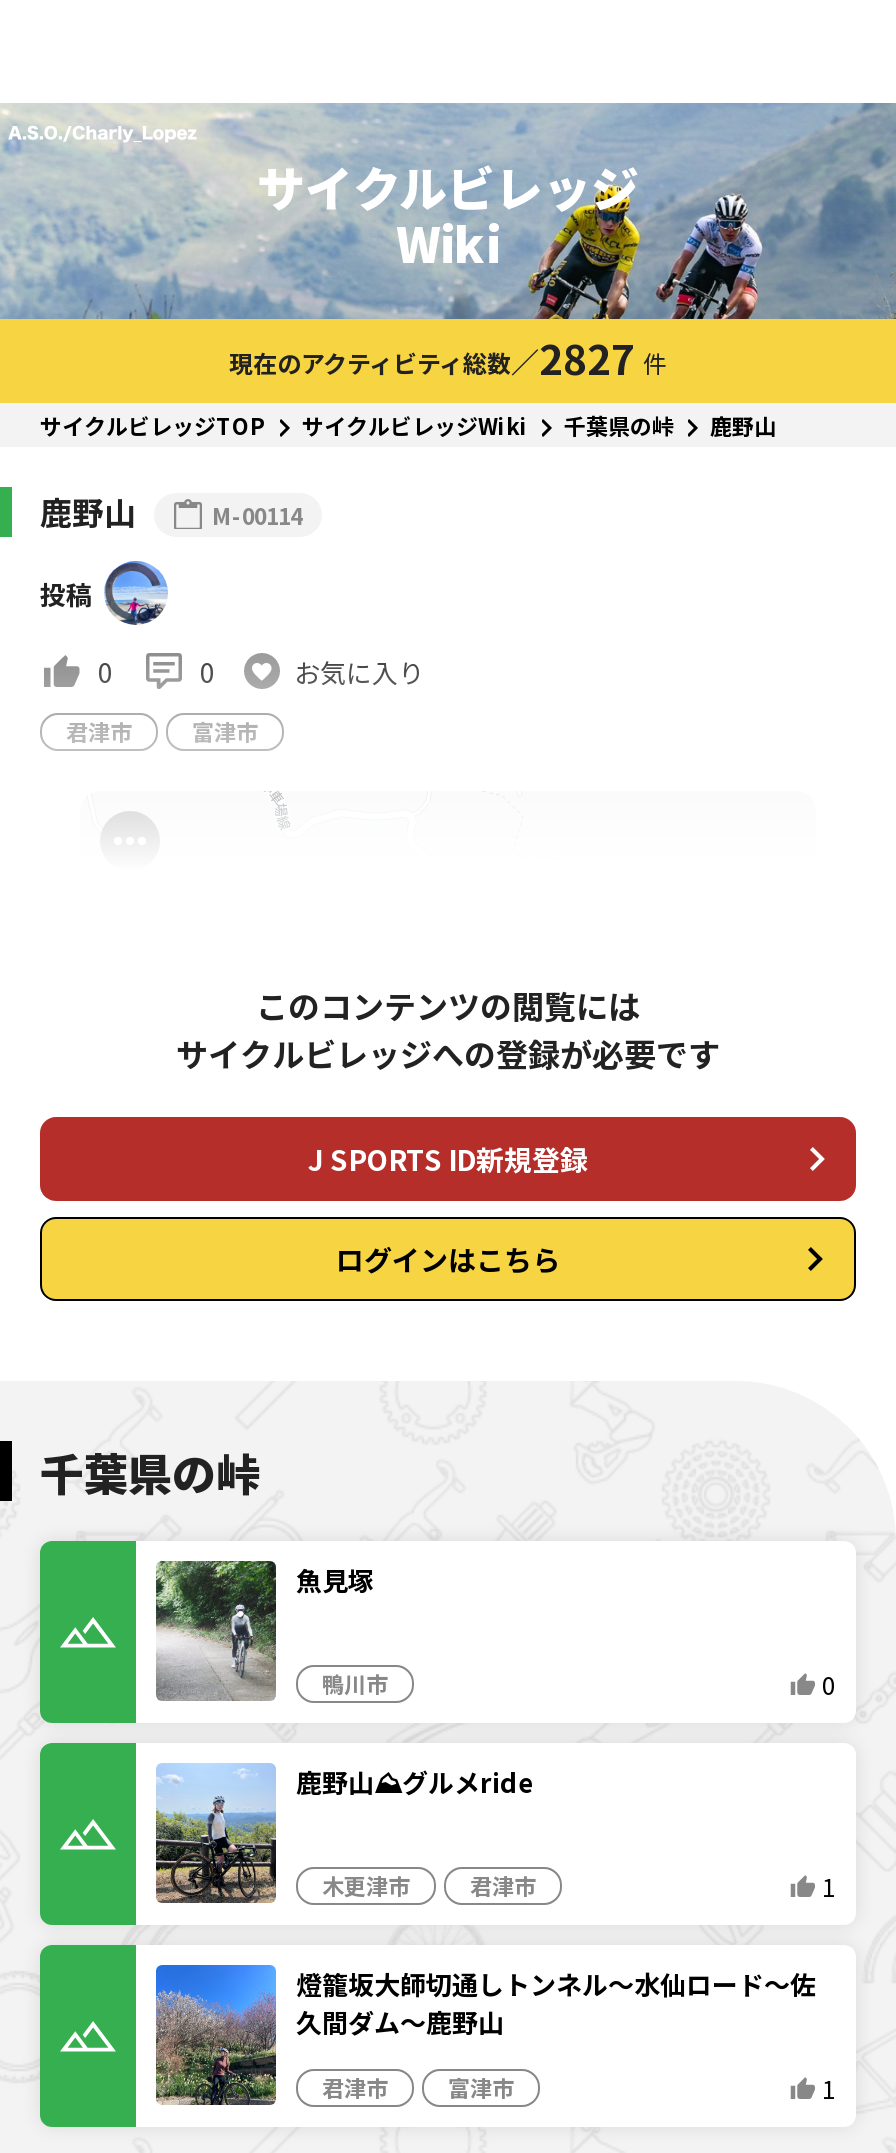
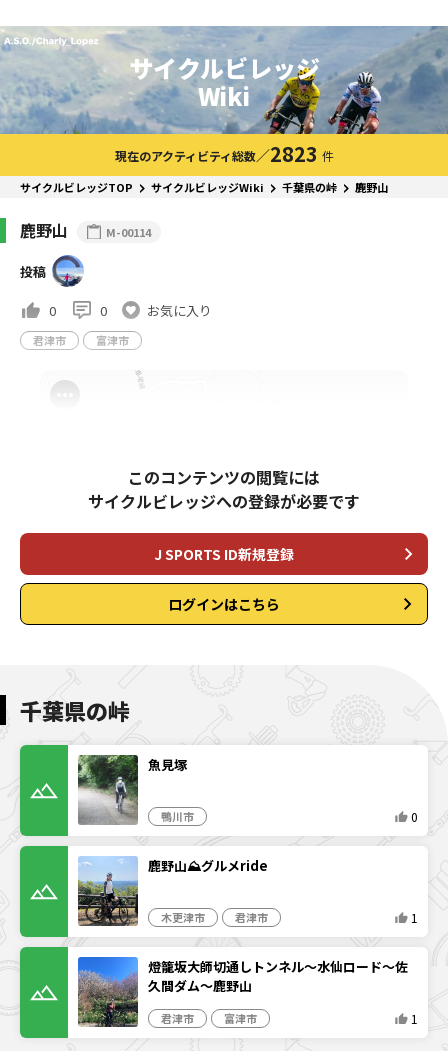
[229,328,667,386] 現在のアクティビティ総数／2827 件 -> [114,138,333,167] 現在のアクティビティ総数／2823 件

